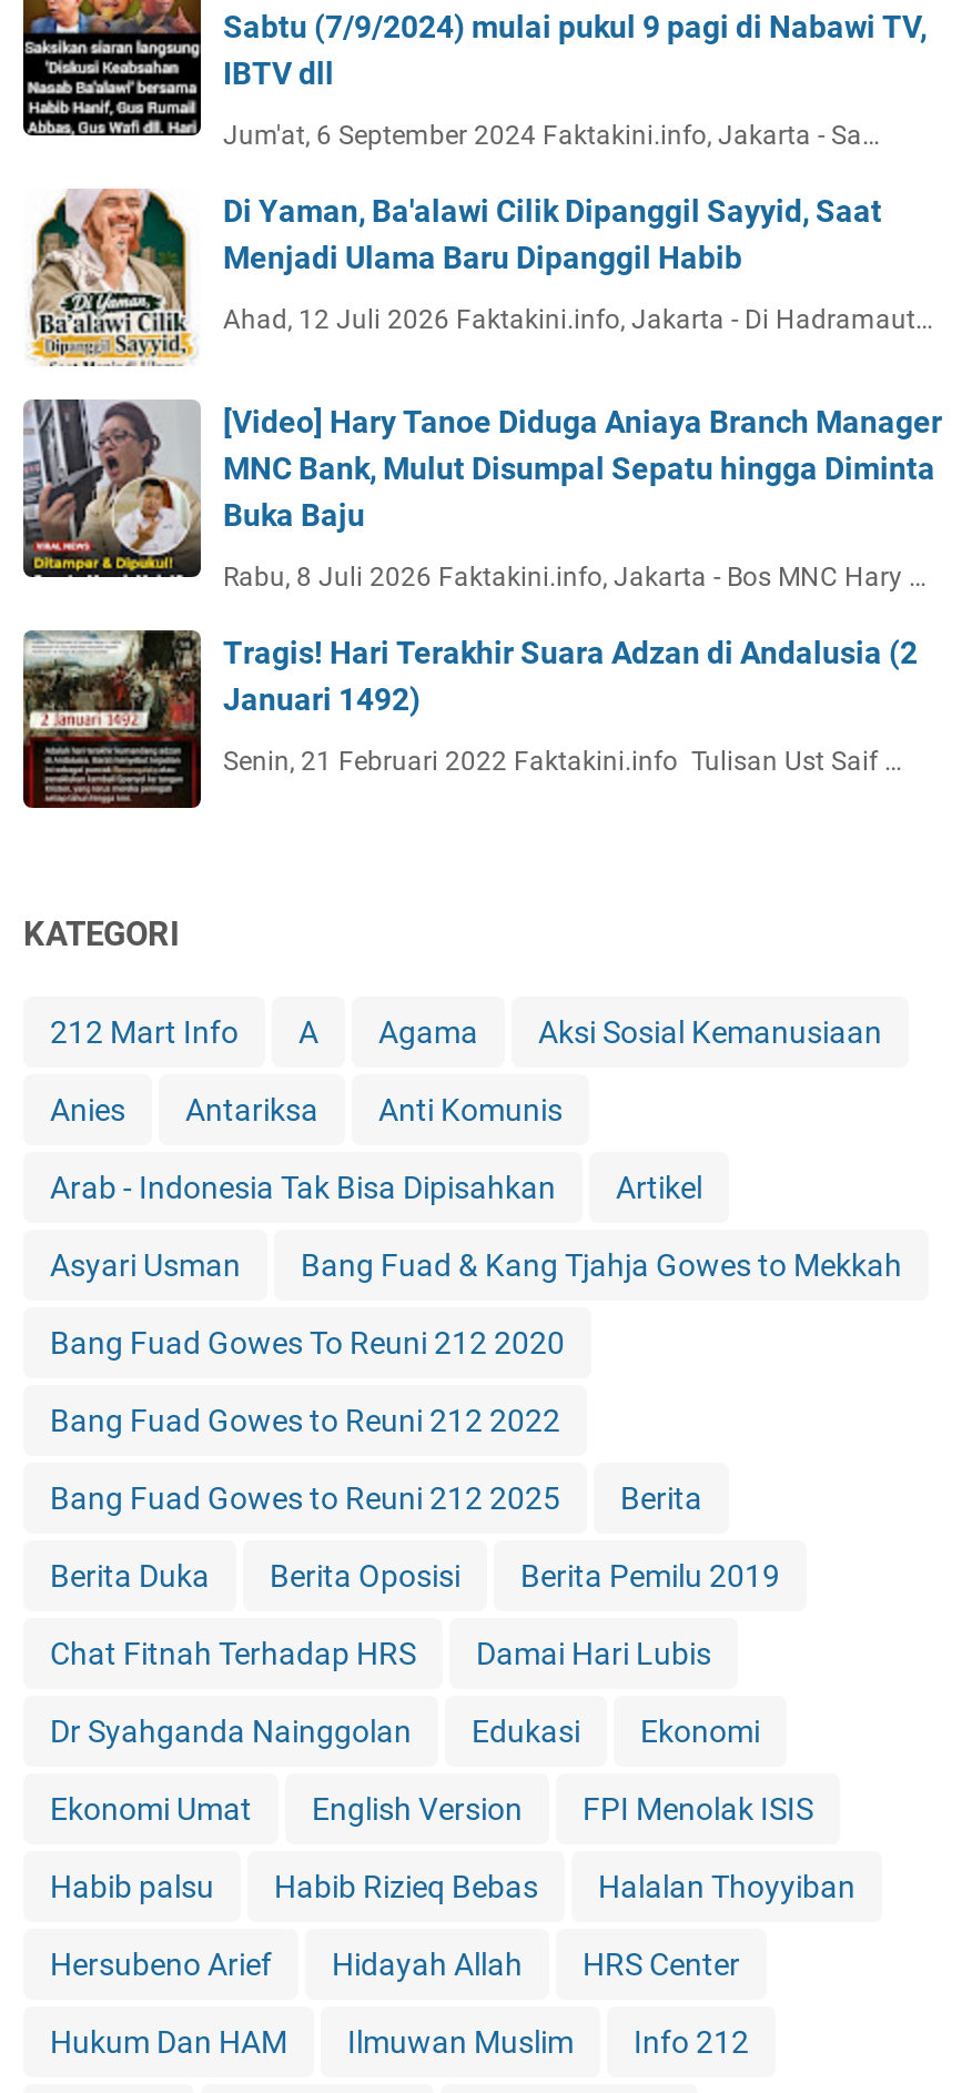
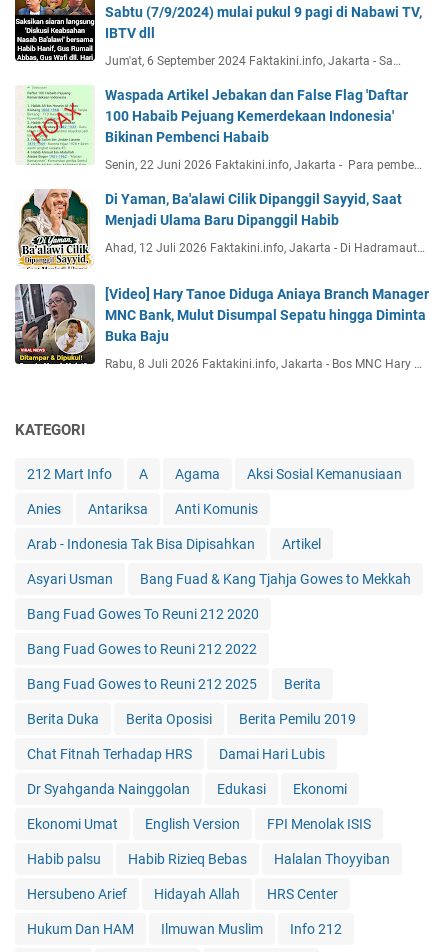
none -> [19,85,422,172] [image] | Waspada Artikel Jebakan dan False Flag 'Daftar | 100 Habaib Pejuang Kemerdekaan Indonesia' | Bikinan Pembenci Habaib | Senin, 22 Juni 2026 Faktakini.info, Jakarta - Para pembe…
moved [23,186,942,593] -> [15,188,429,371]: [image] | Di Yaman, Ba'alawi Cilik Dipanggil Sayyid, Saat | Menjadi Ulama Baru Dipanggil Habib | Ahad, 12 Juli 2026 Faktakini.info, Jakarta - Di Hadramaut… | [Video] Hary Tanoe Diduga Aniaya Branch Manager | MNC Bank, Mulut Disumpal Sepatu hingga Diminta | Buka Baju | Rabu, 8 Juli 2026 Faktakini.info, Jakarta - Bos MNC Hary …
[21,628,918,810] [image] | Tragis! Hari Terakhir Suara Adzan di Andalusia (2 | Januari 1492) | Senin, 21 Februari 2022 Faktakini.info Tulisan Ust Saif … -> none

